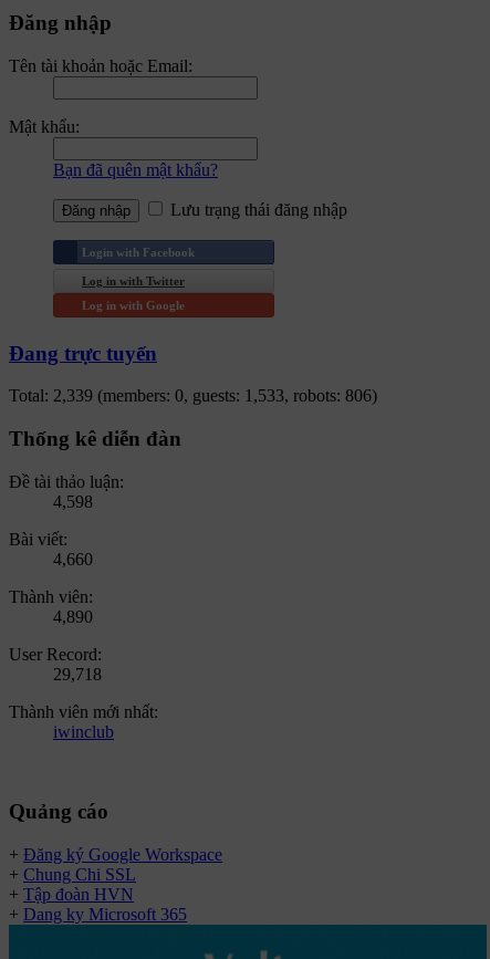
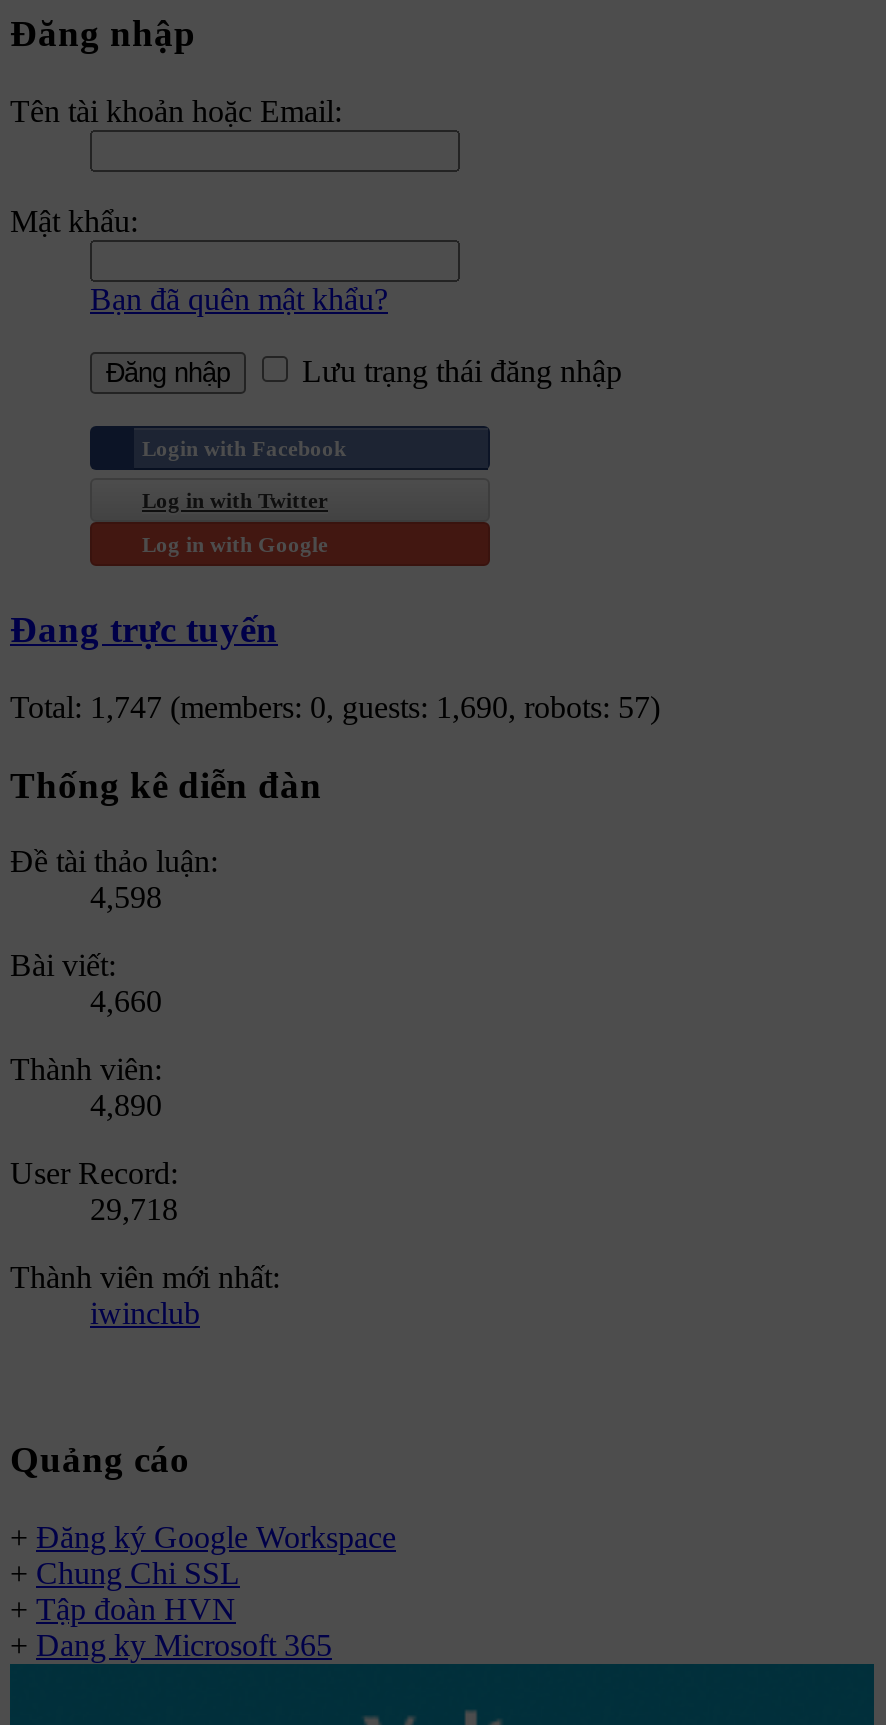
[9,386,377,405] Total: 2,339 (members: 0, guests: 1,533, robots: 806) -> [10,690,660,724] Total: 1,747 (members: 0, guests: 1,690, robots: 57)

